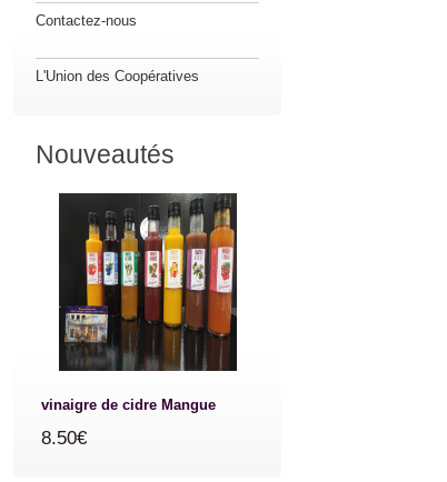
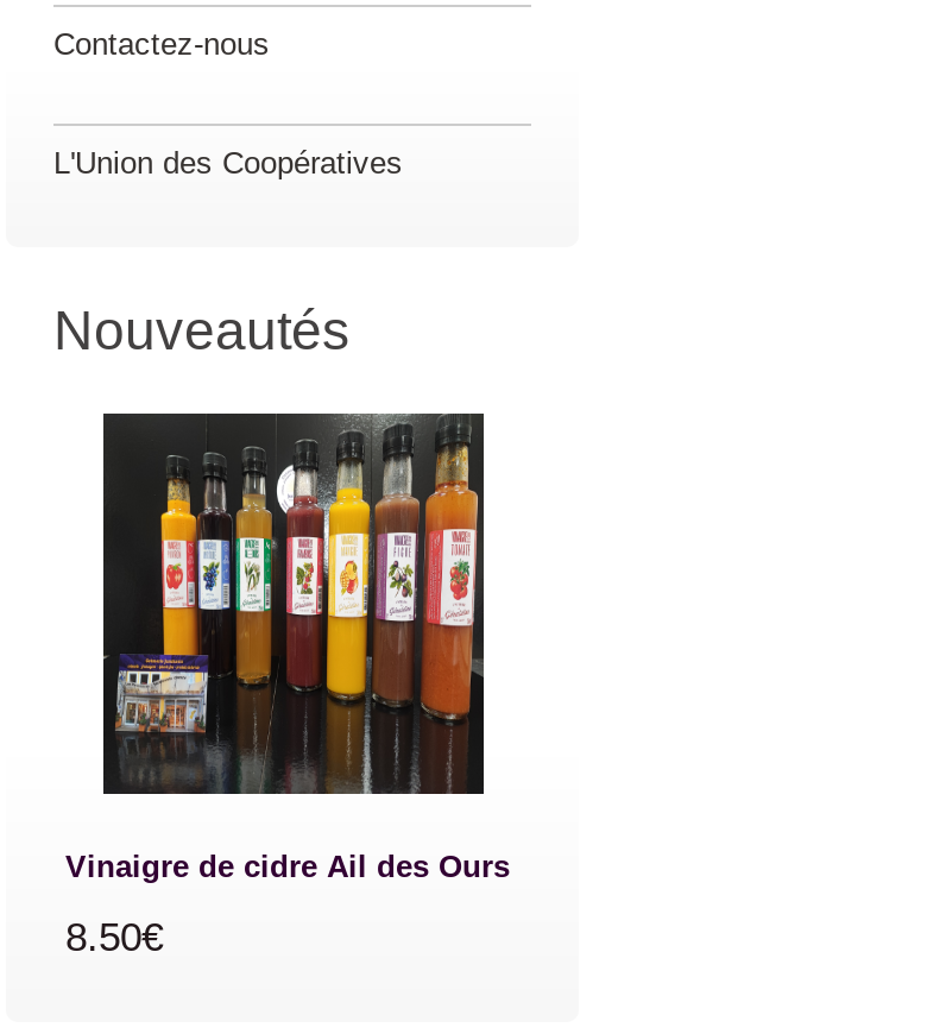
[41,396,216,413] vinaigre de cidre Mangue -> [65,849,510,884] Vinaigre de cidre Ail des Ours

